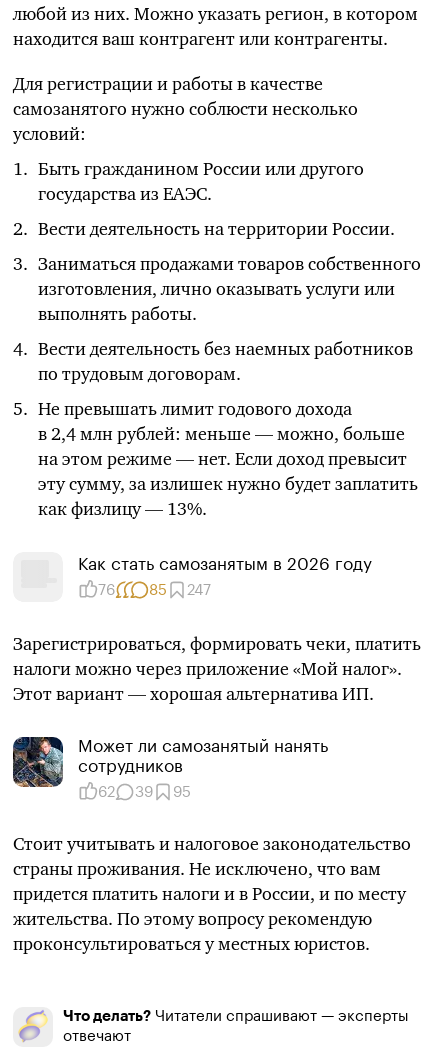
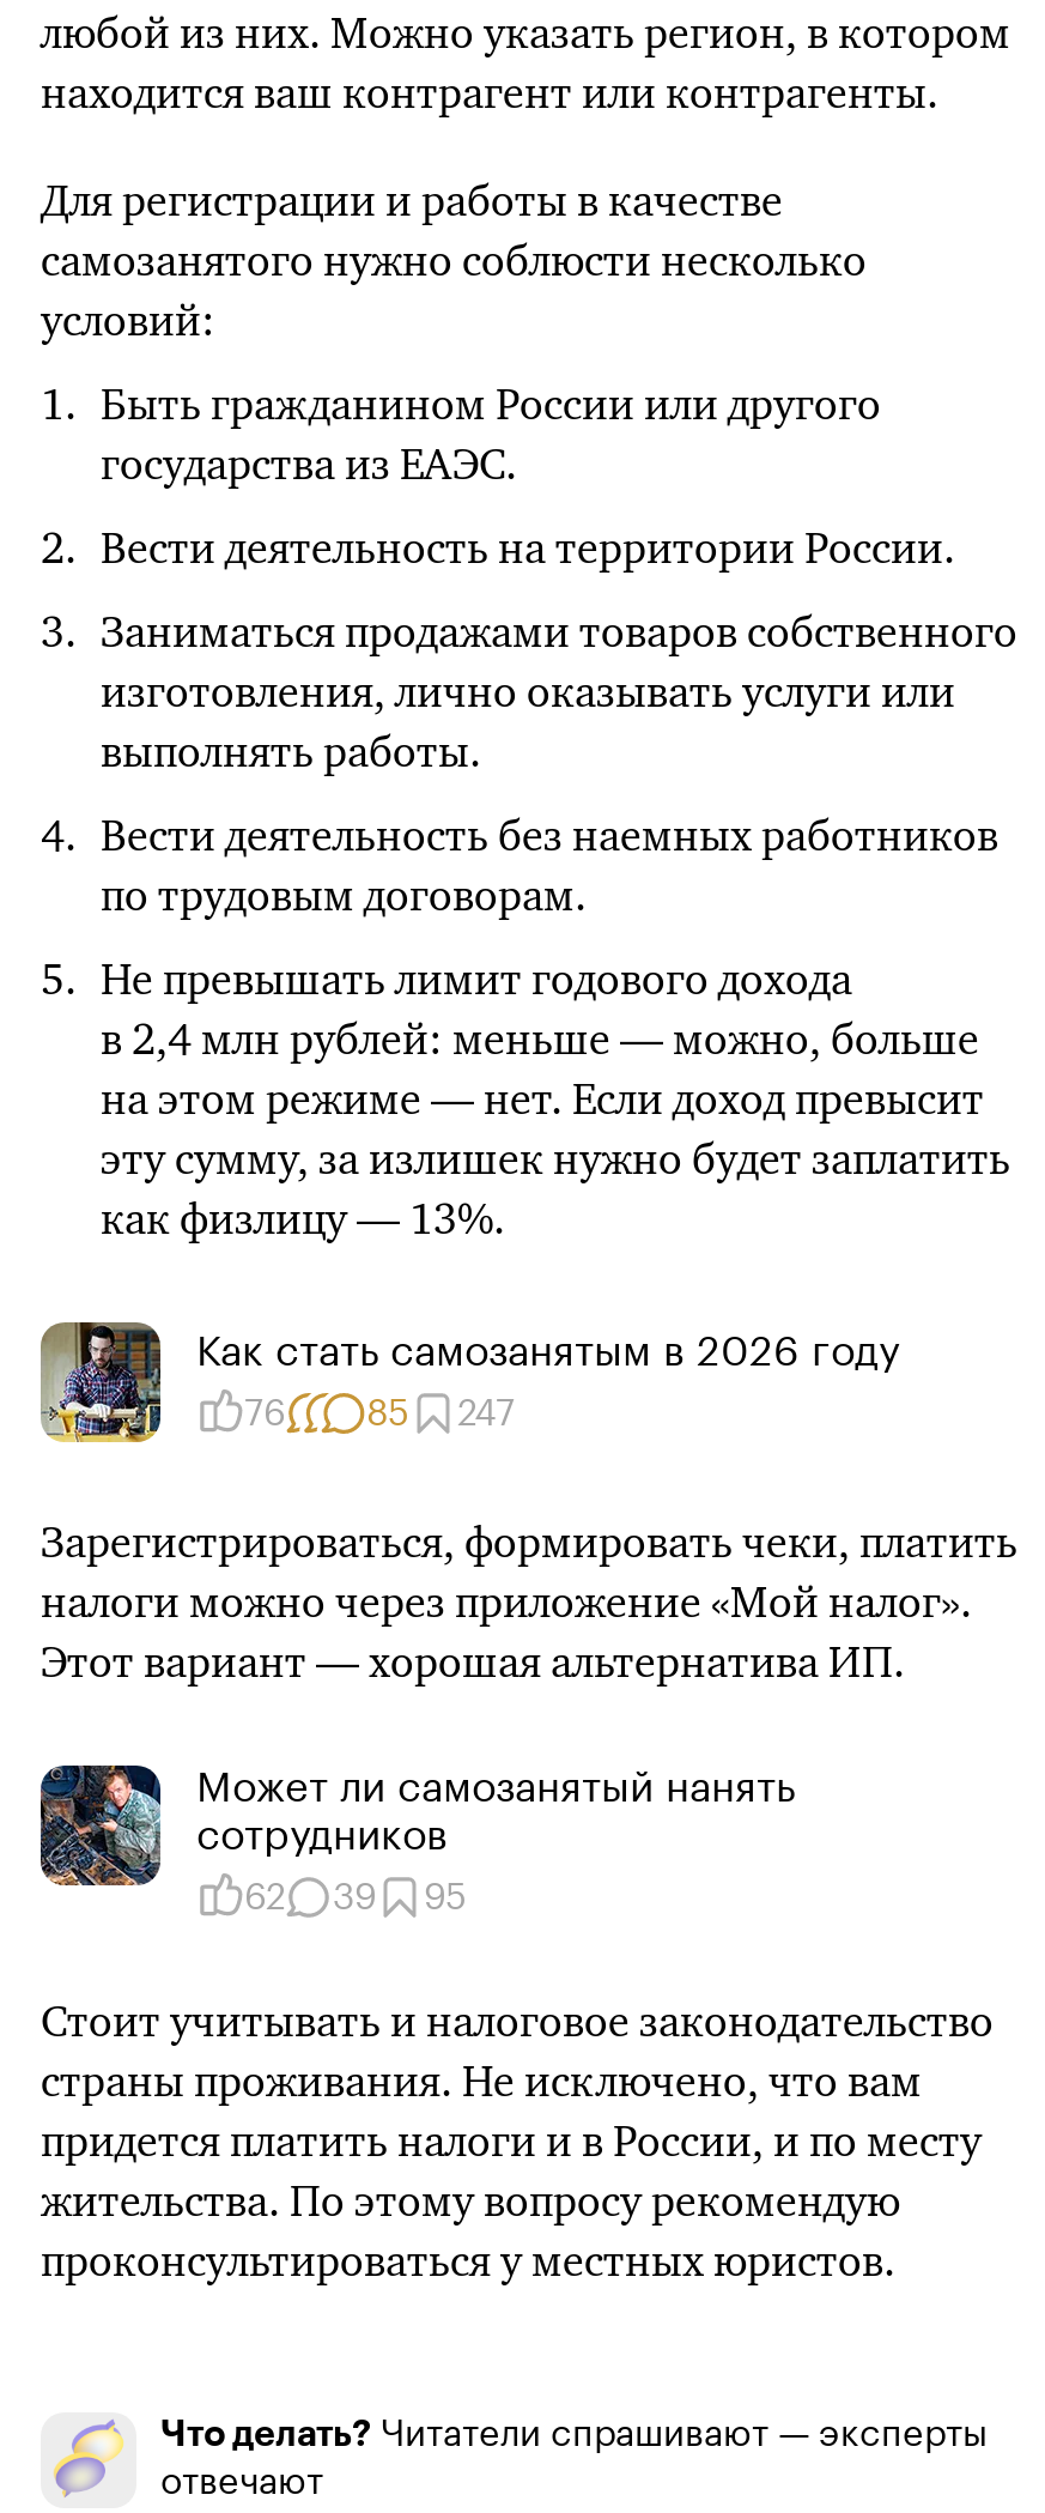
none -> [38,1320,163,1445] [image]

